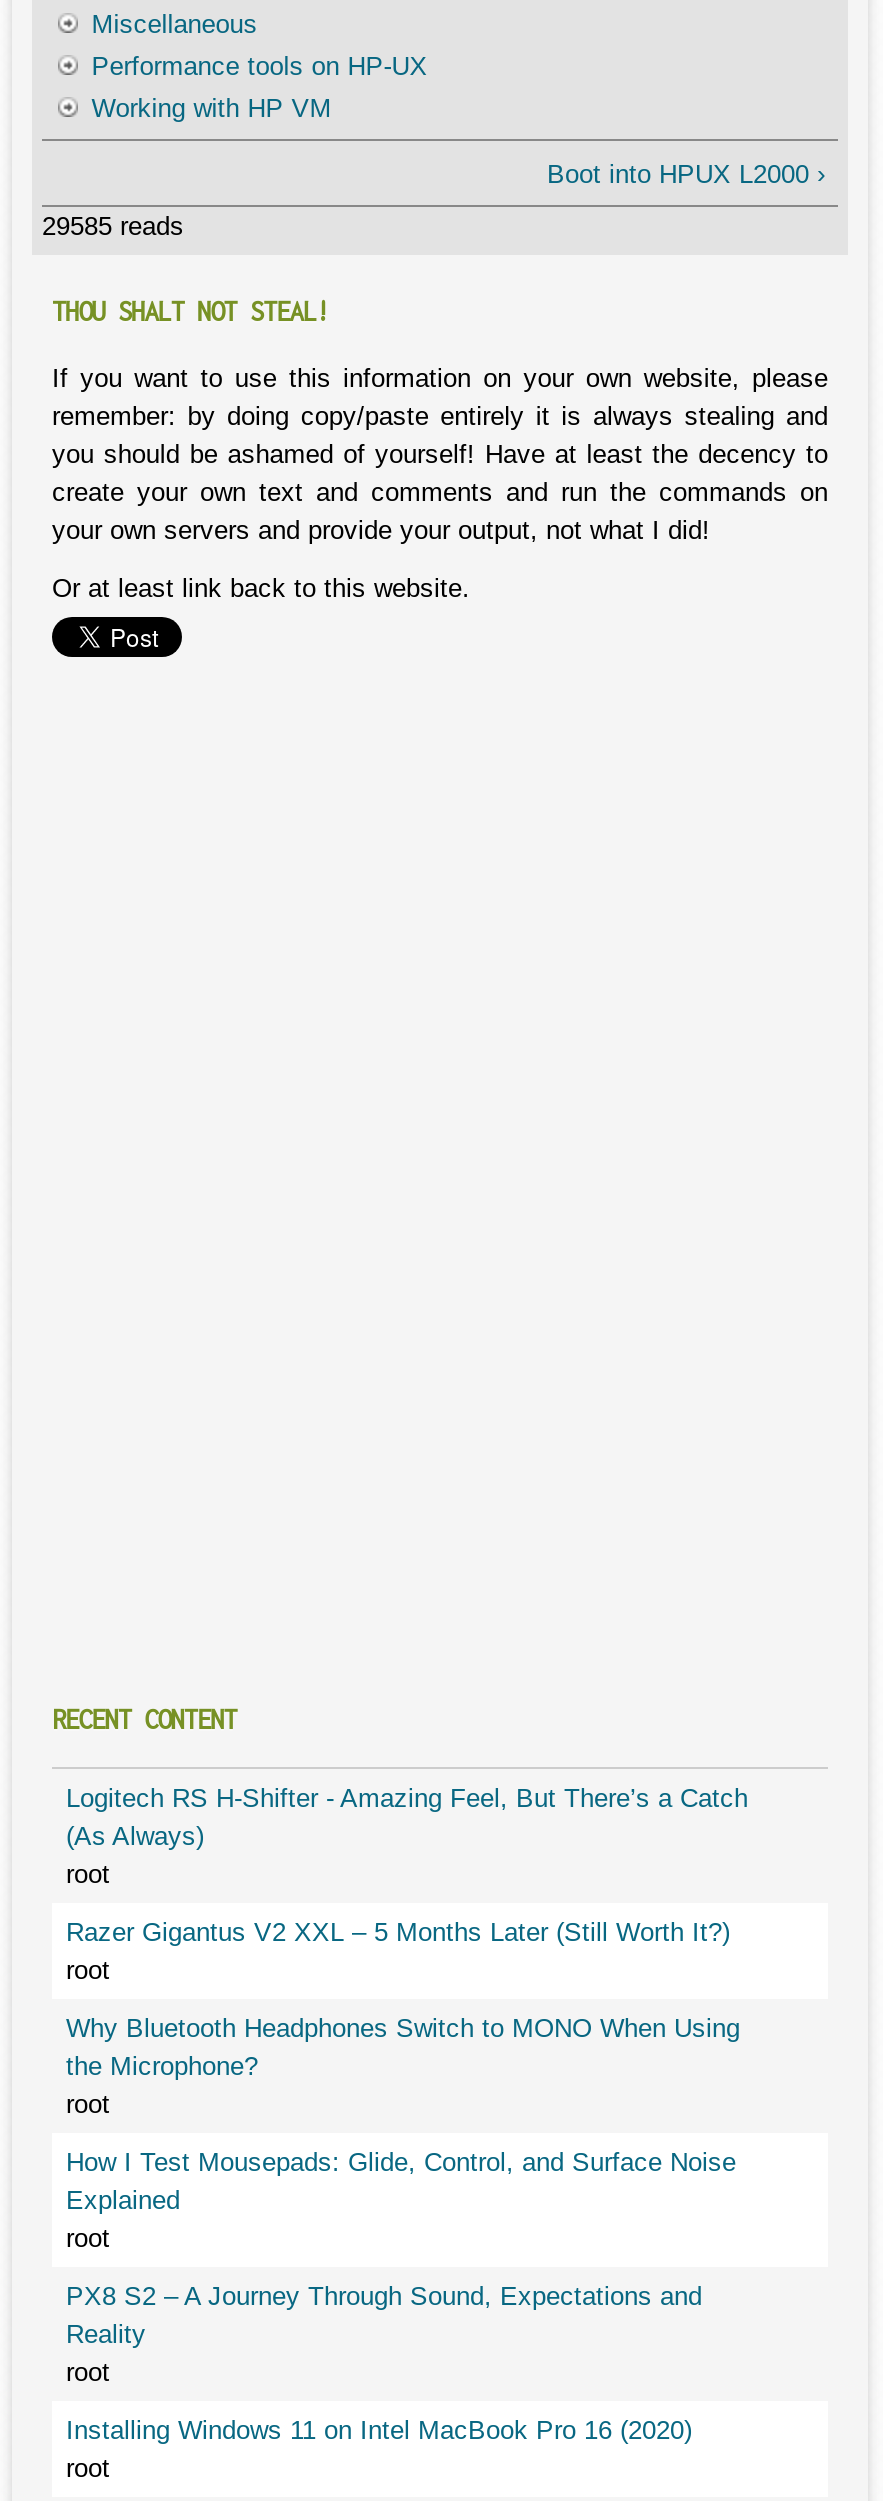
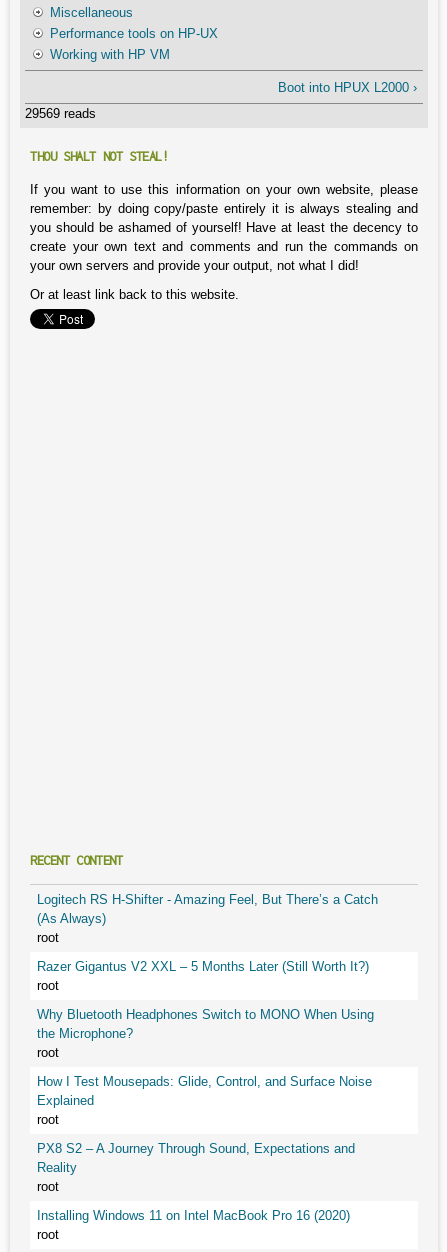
[42,211,184,241] 29585 reads -> [25,106,96,121] 29569 reads

